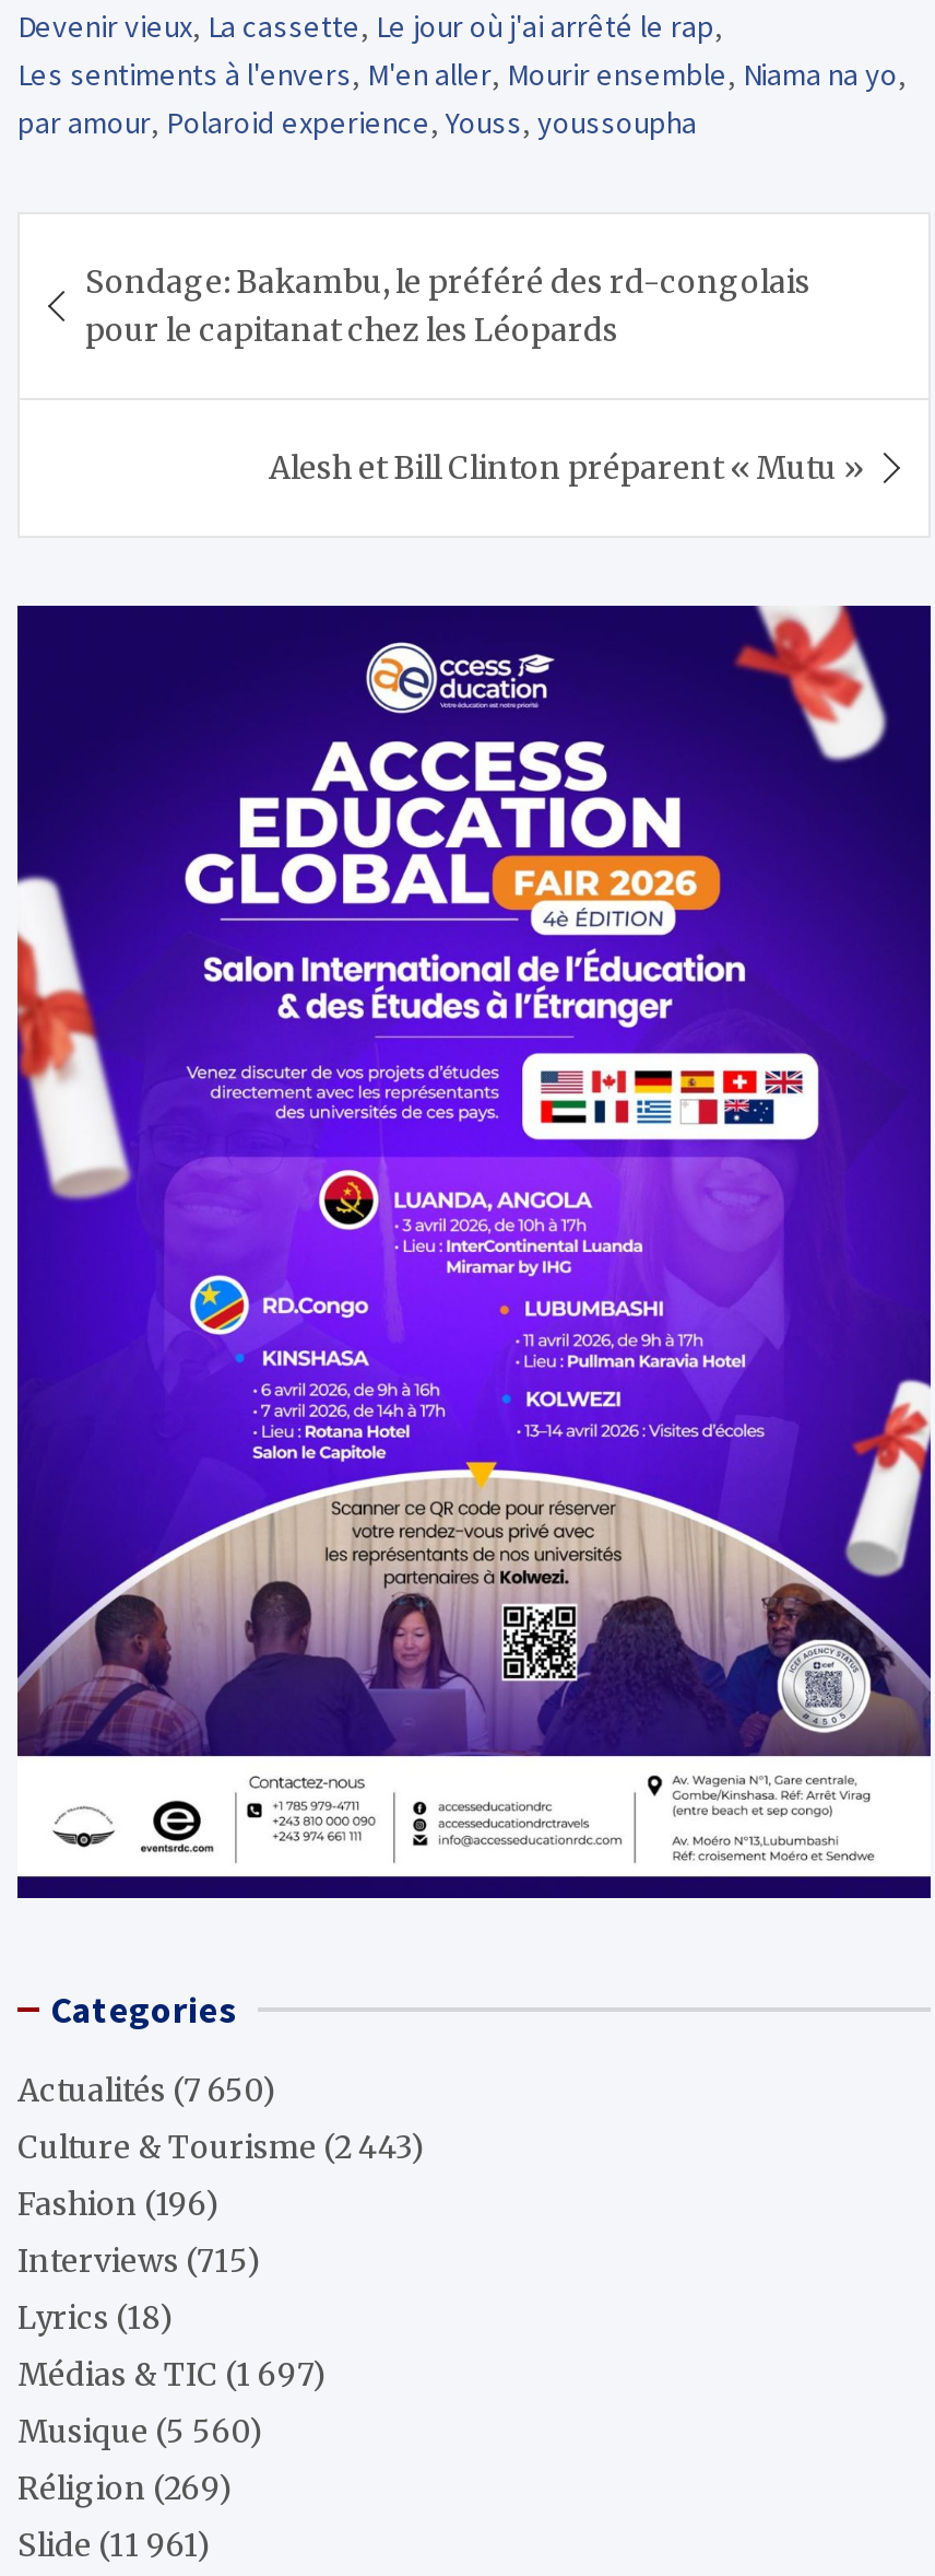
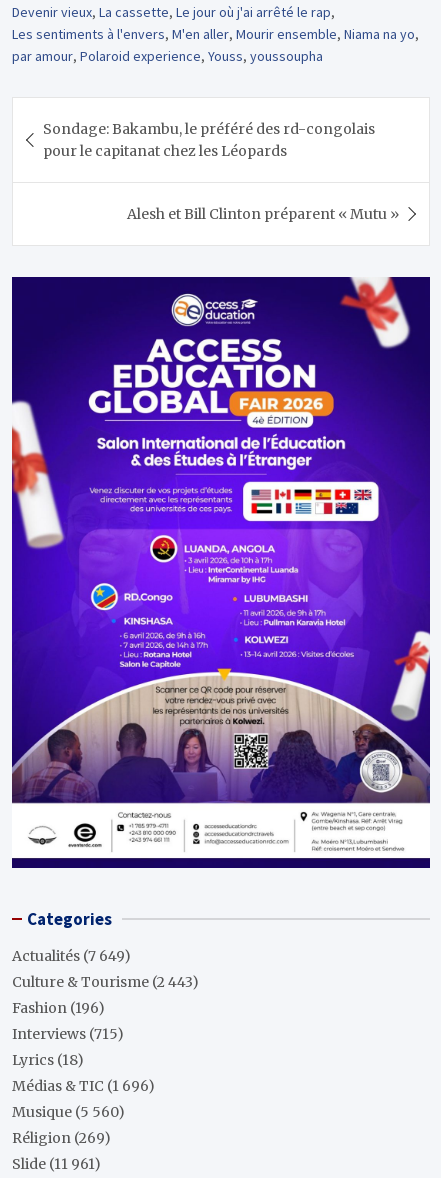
[17,2071,277,2110] Actualités (7 650) -> [12,947,131,965] Actualités (7 649)
[17,2355,328,2395] Médias & TIC (1 697) -> [12,1077,155,1095] Médias & TIC (1 696)

